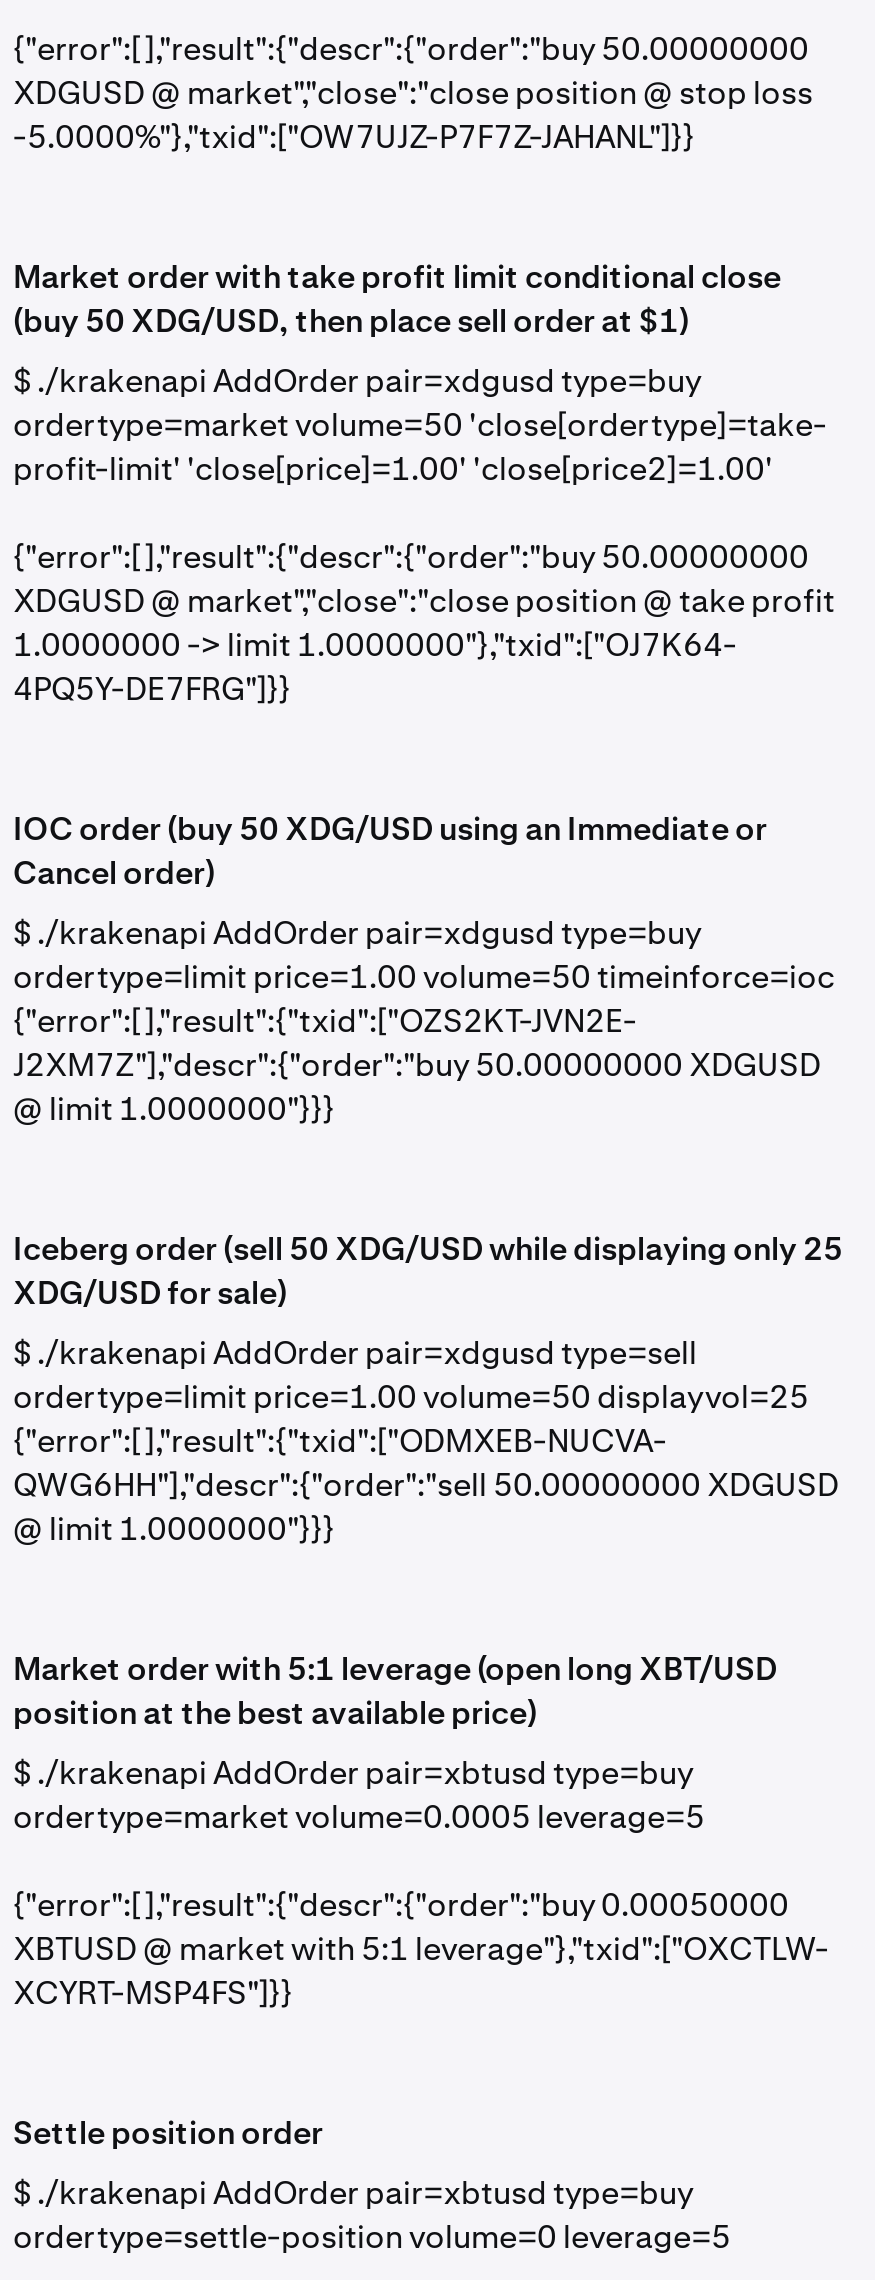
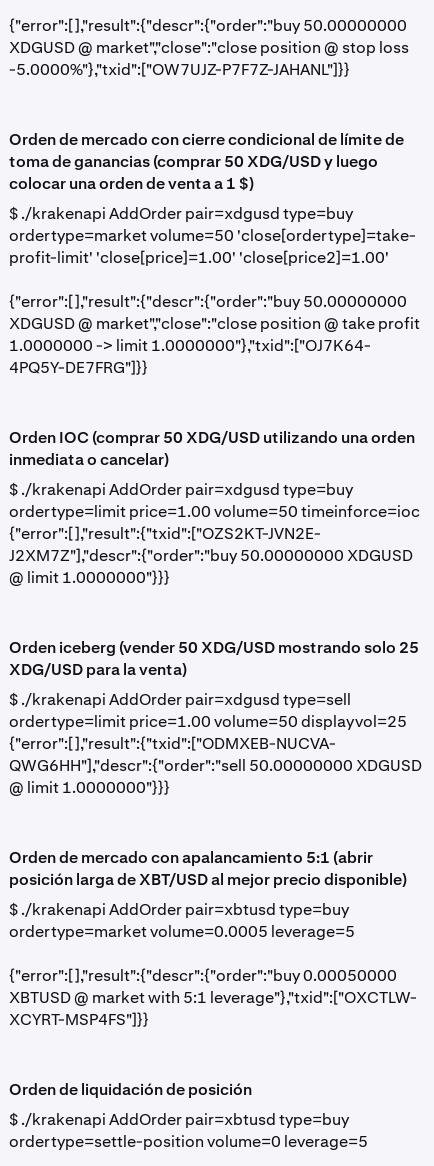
[13,256,781,342] Market order with take profit limit conditional close | (buy 50 XDG/USD, then place sell order at $1) -> [9,129,404,194] Orden de mercado con cierre condicional de límite de | toma de ganancias (comprar 50 XDG/USD y luego | colocar una orden de venta a 1 $)
[13,808,767,894] IOC order (buy 50 XDG/USD using an Immediate or | Cancel order) -> [9,427,415,470] Orden IOC (comprar 50 XDG/USD utilizando una orden | inmediata o cancelar)
[13,1228,843,1314] Iceberg order (sell 50 XDG/USD while displaying only 25 | XDG/USD for sale) -> [9,637,419,680] Orden iceberg (vender 50 XDG/USD mostrando solo 25 | XDG/USD para la venta)
[13,1648,777,1734] Market order with 5:1 leverage (open long XBT/USD | position at the best available price) -> [9,847,407,890] Orden de mercado con apalancamiento 5:1 (abrir | posición larga de XBT/USD al mejor precio disponible)
[13,2112,323,2154] Settle position order -> [9,1079,252,1100] Orden de liquidación de posición

